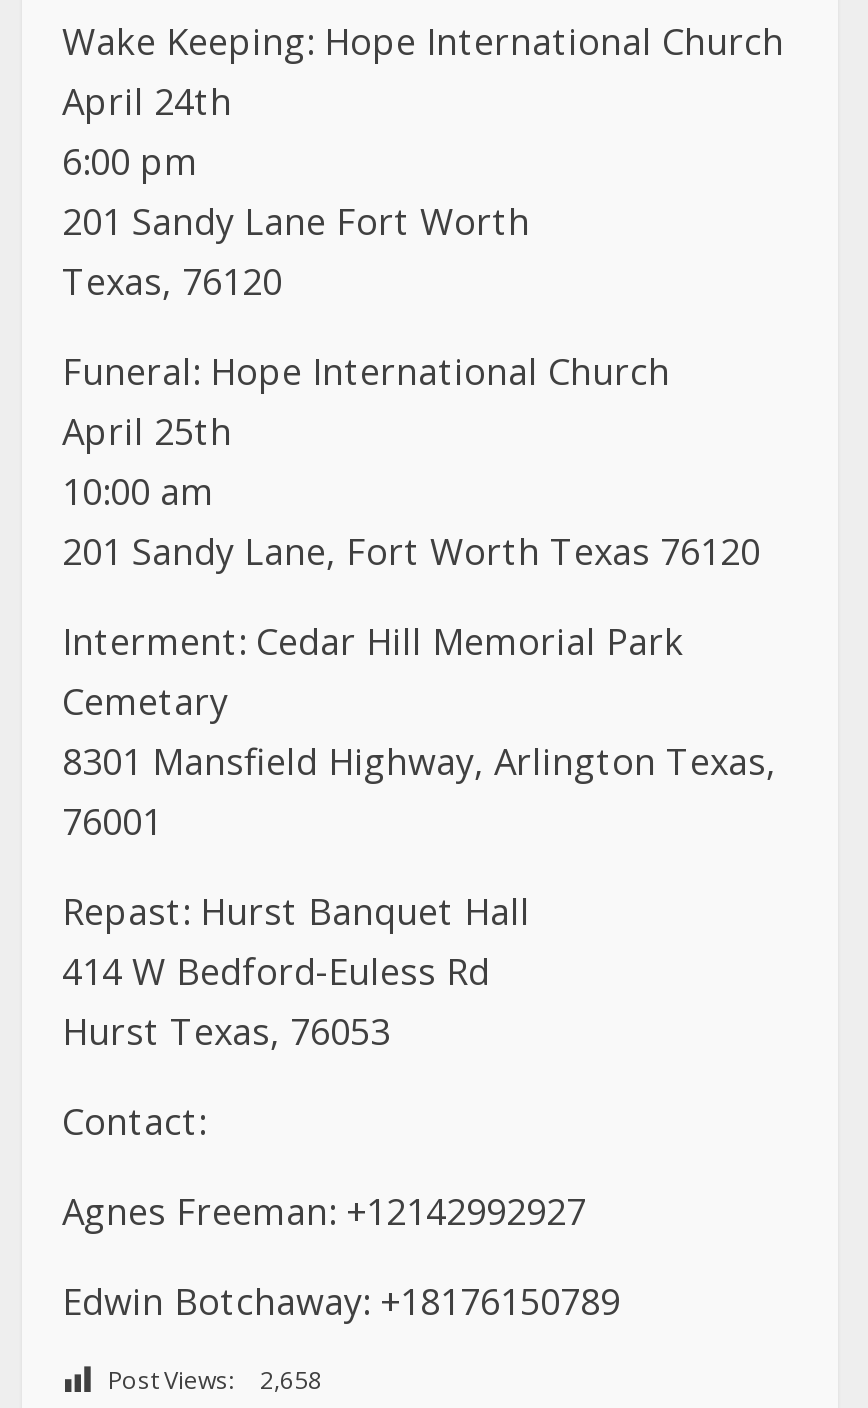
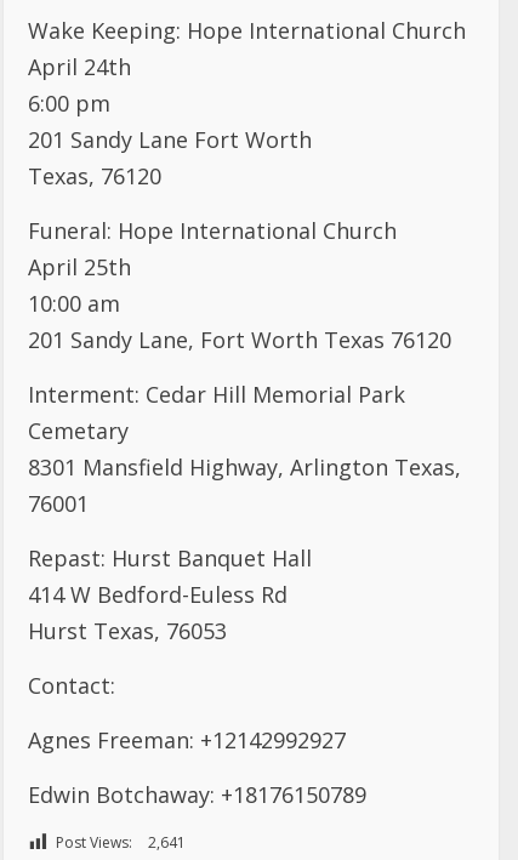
[108,1362,322,1396] Post Views: 2,658 -> [56,832,186,853] Post Views: 2,641

